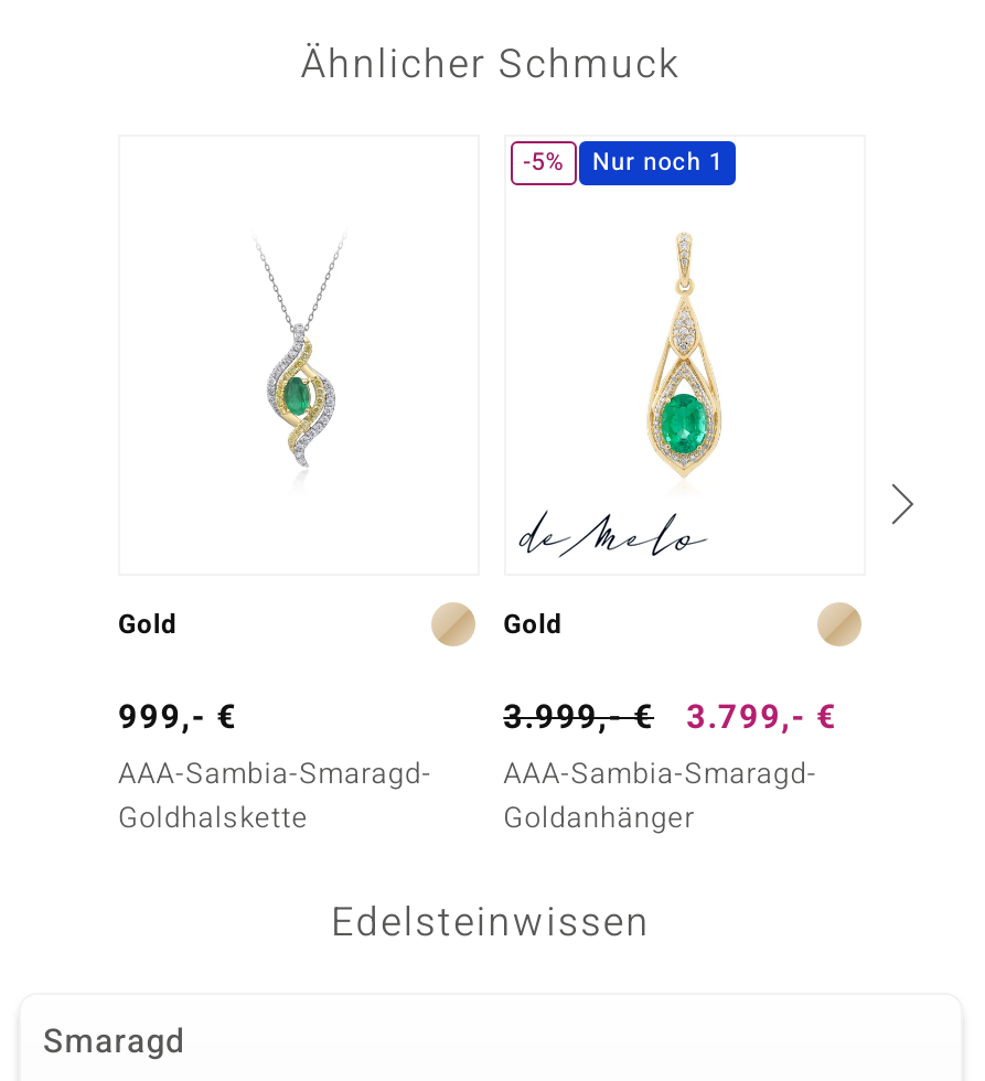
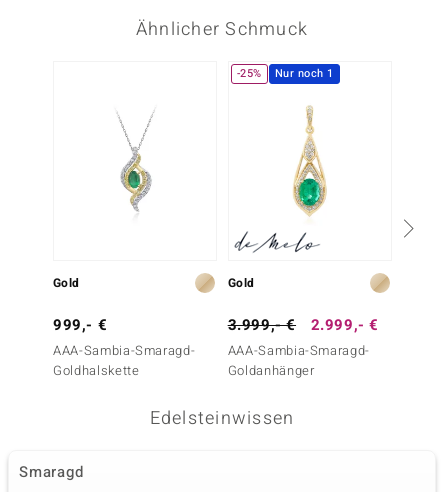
[523,143,724,181] -5% Nur noch 1 -> [237,65,334,82] -25% Nur noch 1
[687,693,837,741] 3.799,- € -> [311,314,379,336] 2.999,- €

